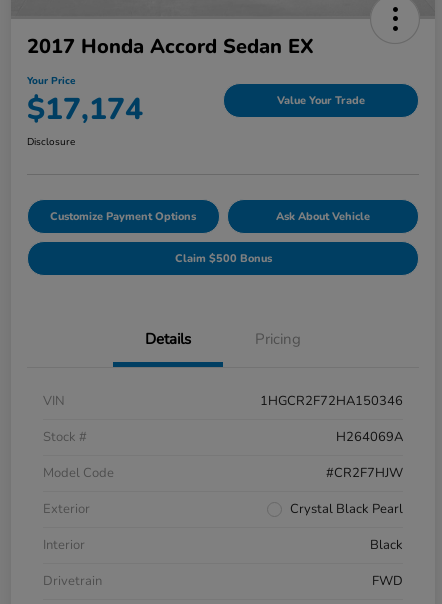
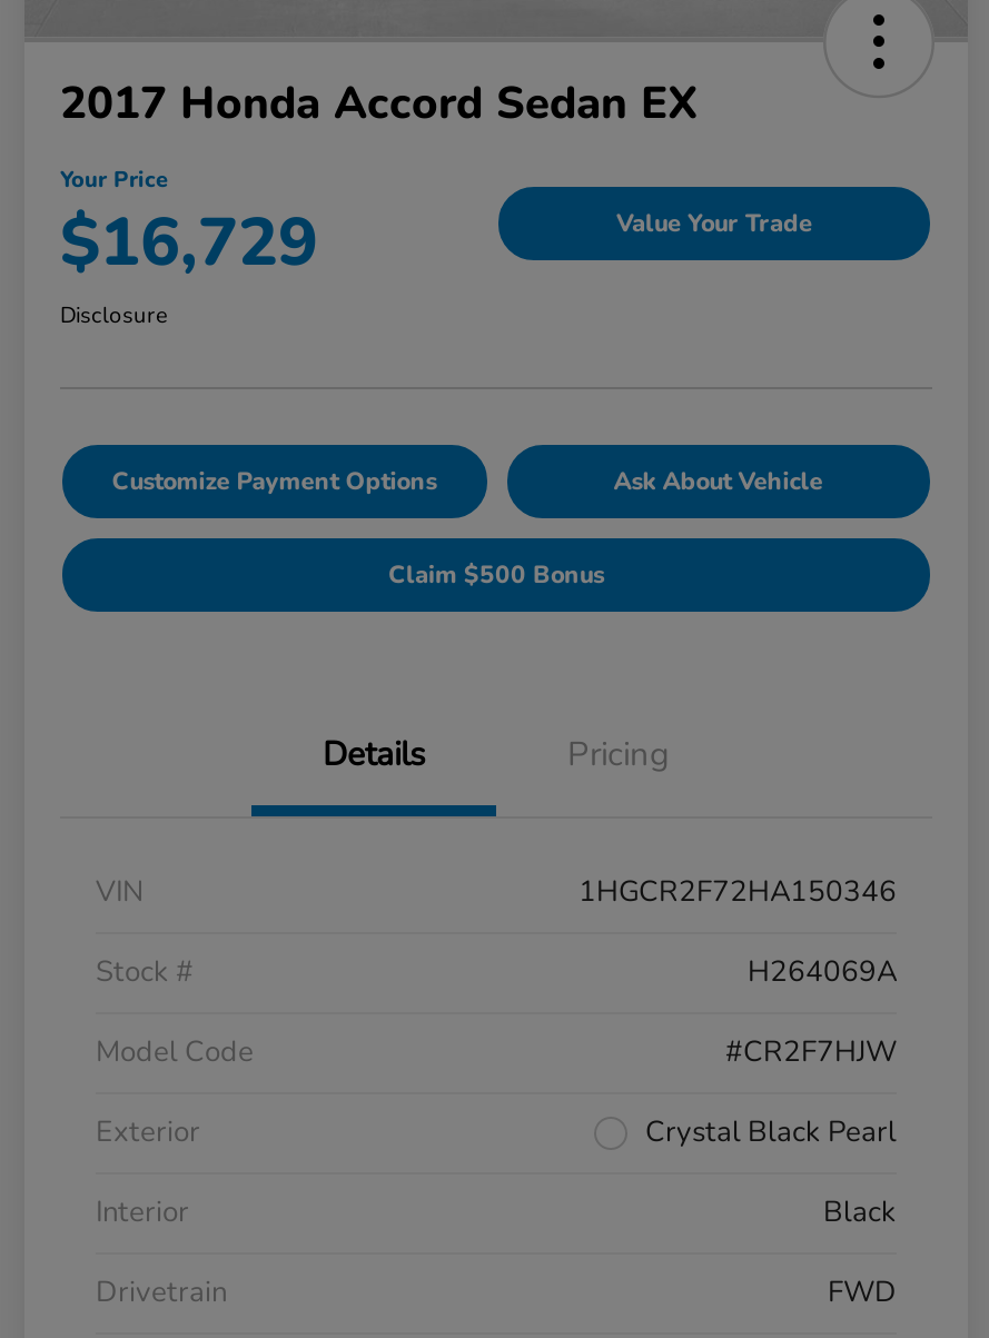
[27,89,143,130] $17,174 -> [60,198,318,289] $16,729

